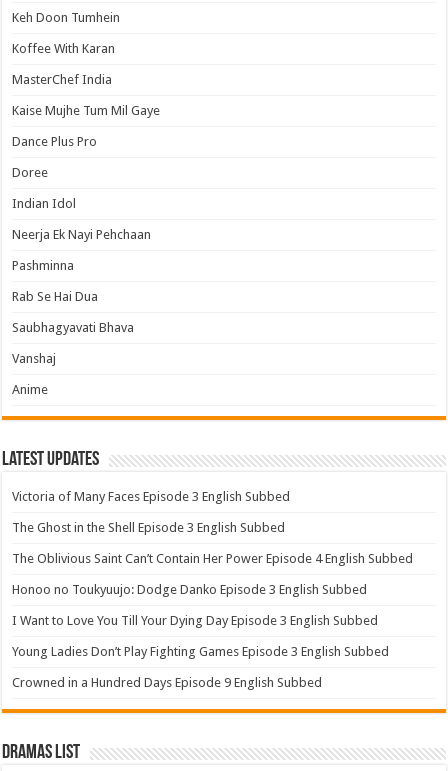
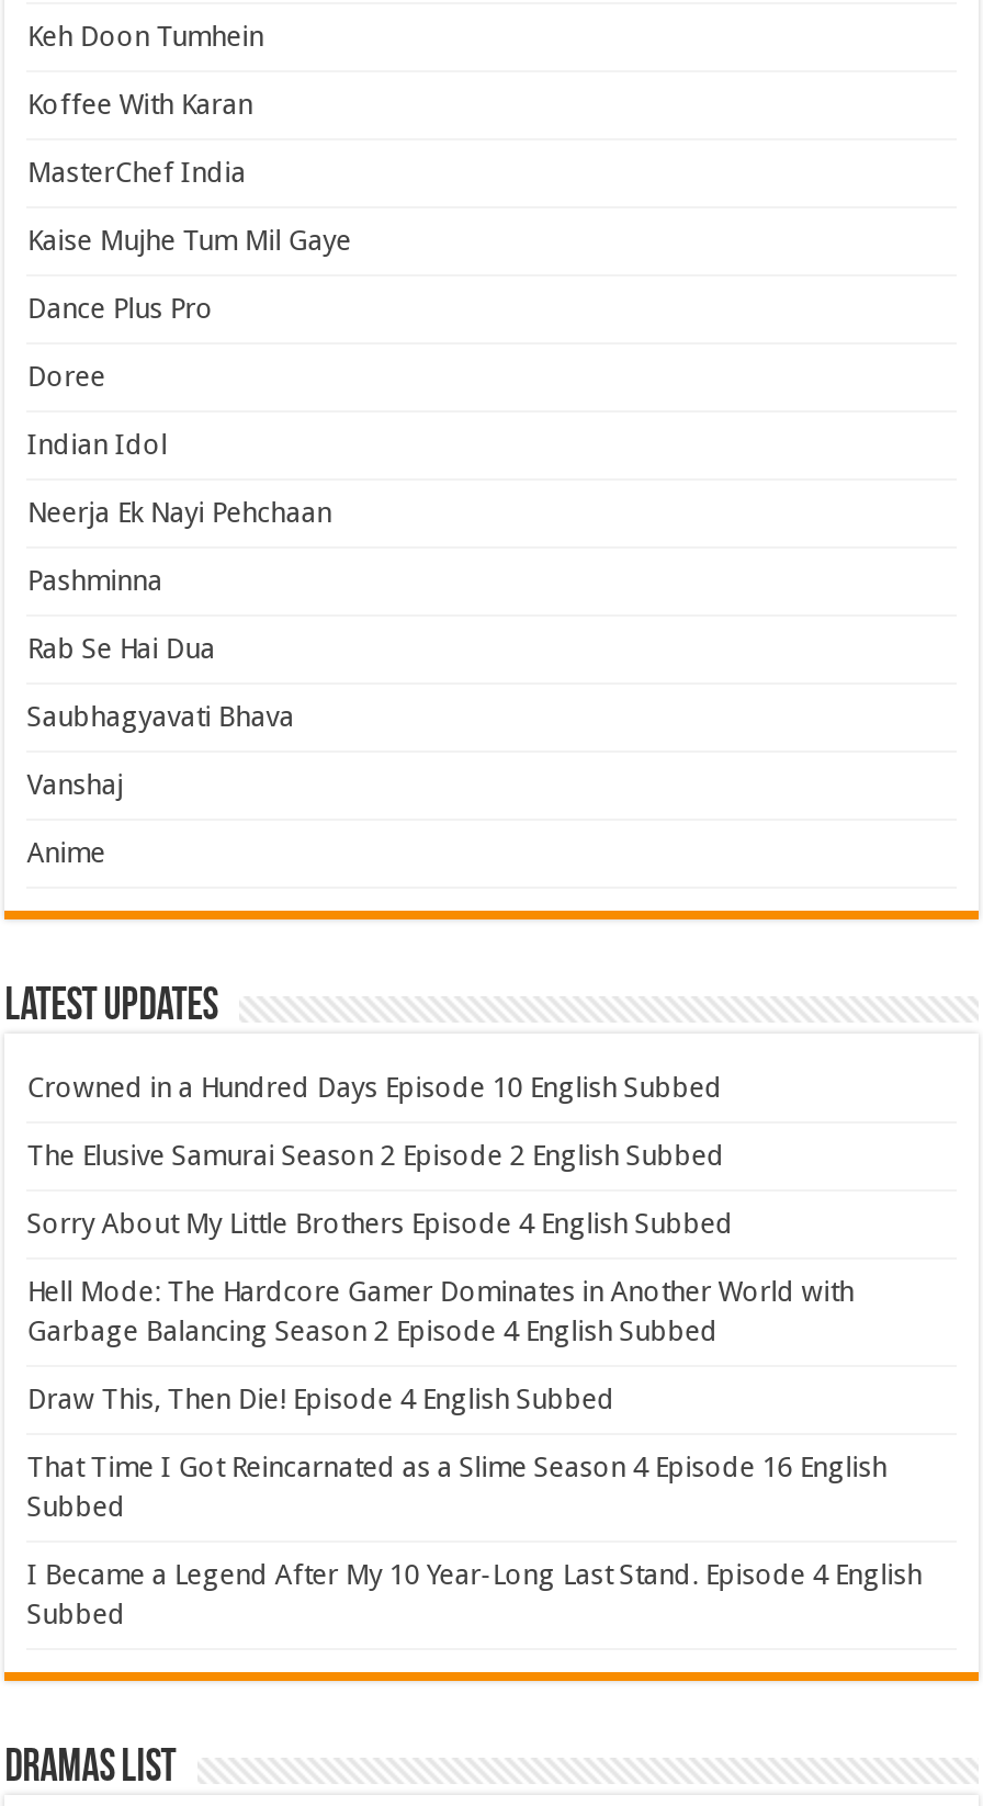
[12,489,290,504] Victoria of Many Faces Episode 3 English Subbed -> [27,1071,722,1104] Crowned in a Hundred Days Episode 10 English Subbed
[12,520,285,535] The Ghost in the Shell Episode 3 English Subbed -> [27,1139,725,1172] The Elusive Samurai Season 2 Episode 2 English Subbed
[12,551,413,566] The Oblivious Saint Can’t Contain Her Power Episode 4 English Subbed -> [27,1207,733,1240] Sorry About My Little Brothers Episode 4 English Subbed
[12,582,367,597] Honoo no Toukyuujo: Dodge Danko Episode 3 English Subbed -> [27,1275,854,1347] Hell Mode: The Hardcore Gamer Dominates in Another World with | Garbage Balancing Season 2 Episode 4 English Subbed
[12,613,378,628] I Want to Love You Till Your Dying Day Episode 3 English Subbed -> [27,1382,615,1415] Draw This, Then Die! Episode 4 English Subbed
[12,644,389,659] Young Ladies Don’t Play Fighting Games Episode 3 English Subbed -> [27,1451,887,1523] That Time I Got Reincarnated as a Slime Season 4 Episode 16 English | Subbed
[12,675,322,690] Crowned in a Hundred Days Episode 9 English Subbed -> [27,1558,922,1630] I Became a Legend After My 10 Year-Long Last Stand. Episode 4 English | Subbed

